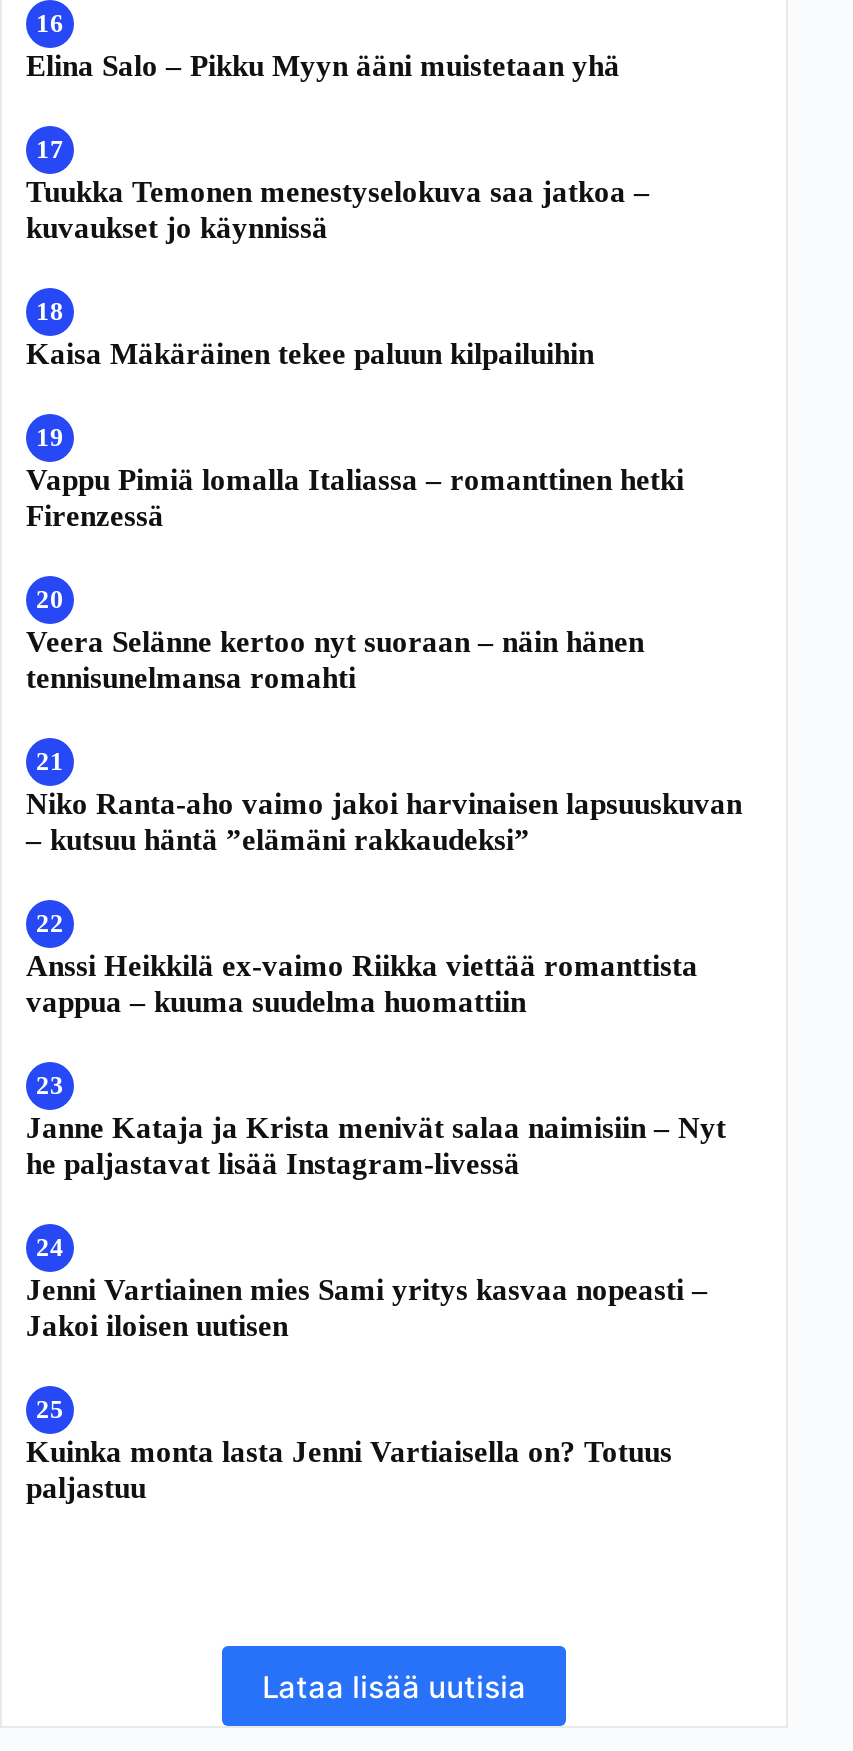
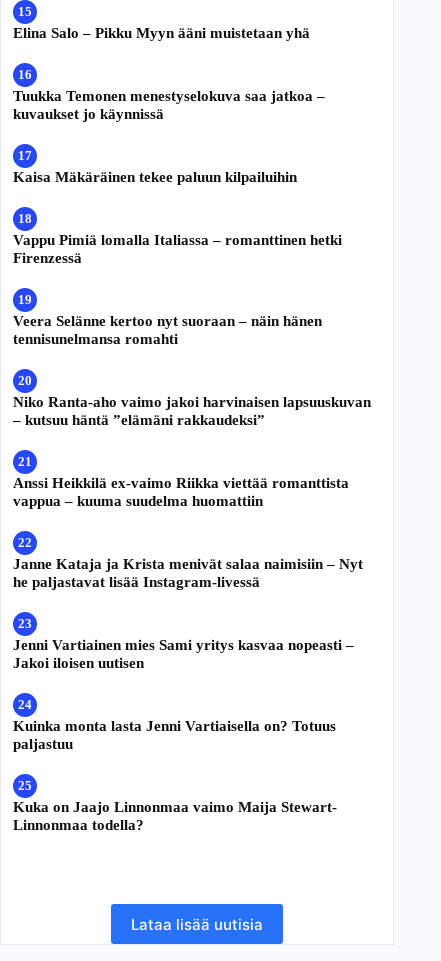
none -> [13,799,337,833] Kuka on Jaajo Linnonmaa vaimo Maija Stewart- | Linnonmaa todella?

